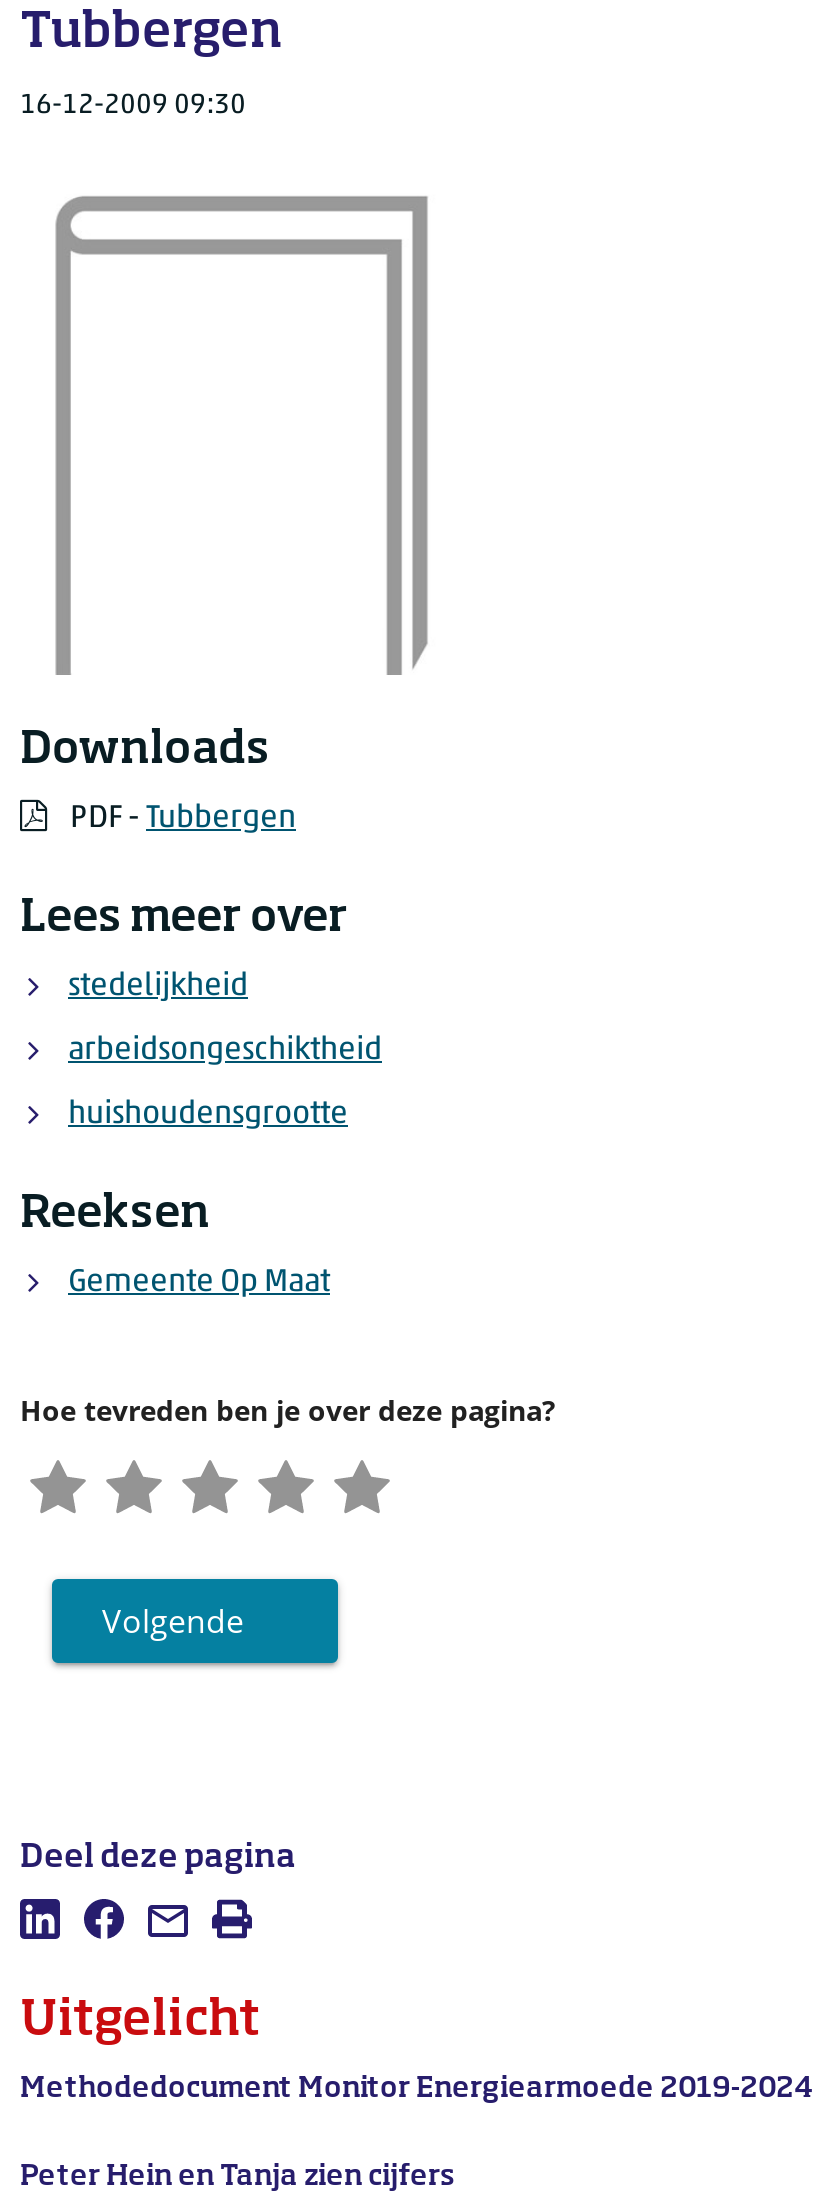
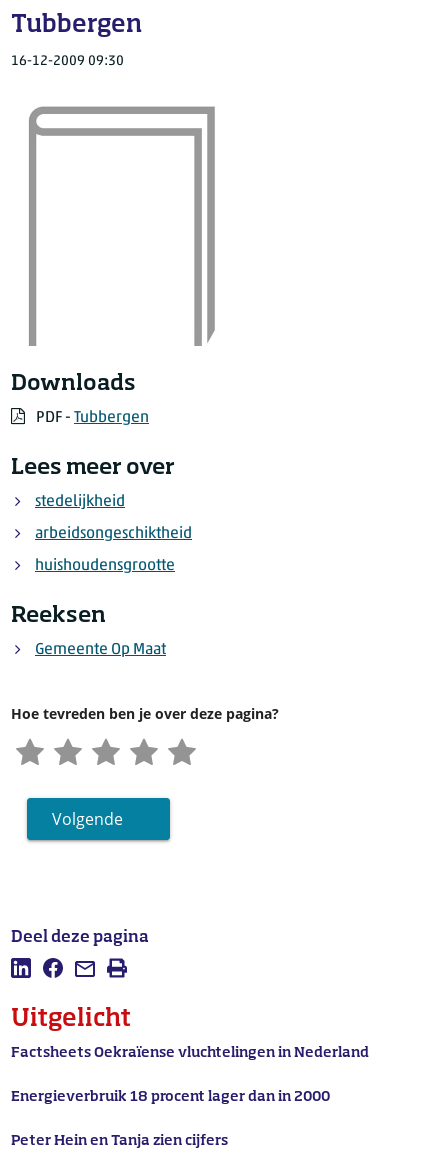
[20,2075,814,2103] Methodedocument Monitor Energiearmoede 2019-2024 -> [11,1046,369,1104] Factsheets Oekraïense vluchtelingen in Nederland | Energieverbruik 18 procent lager dan in 2000

